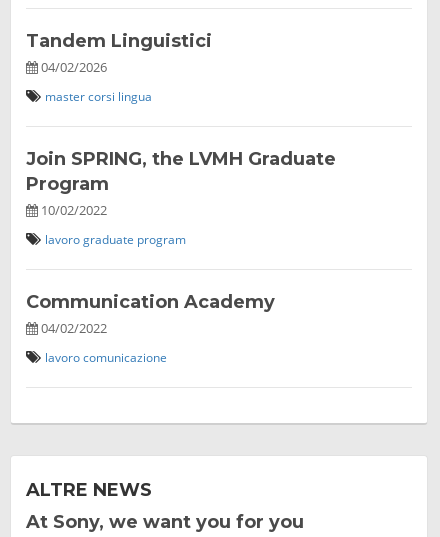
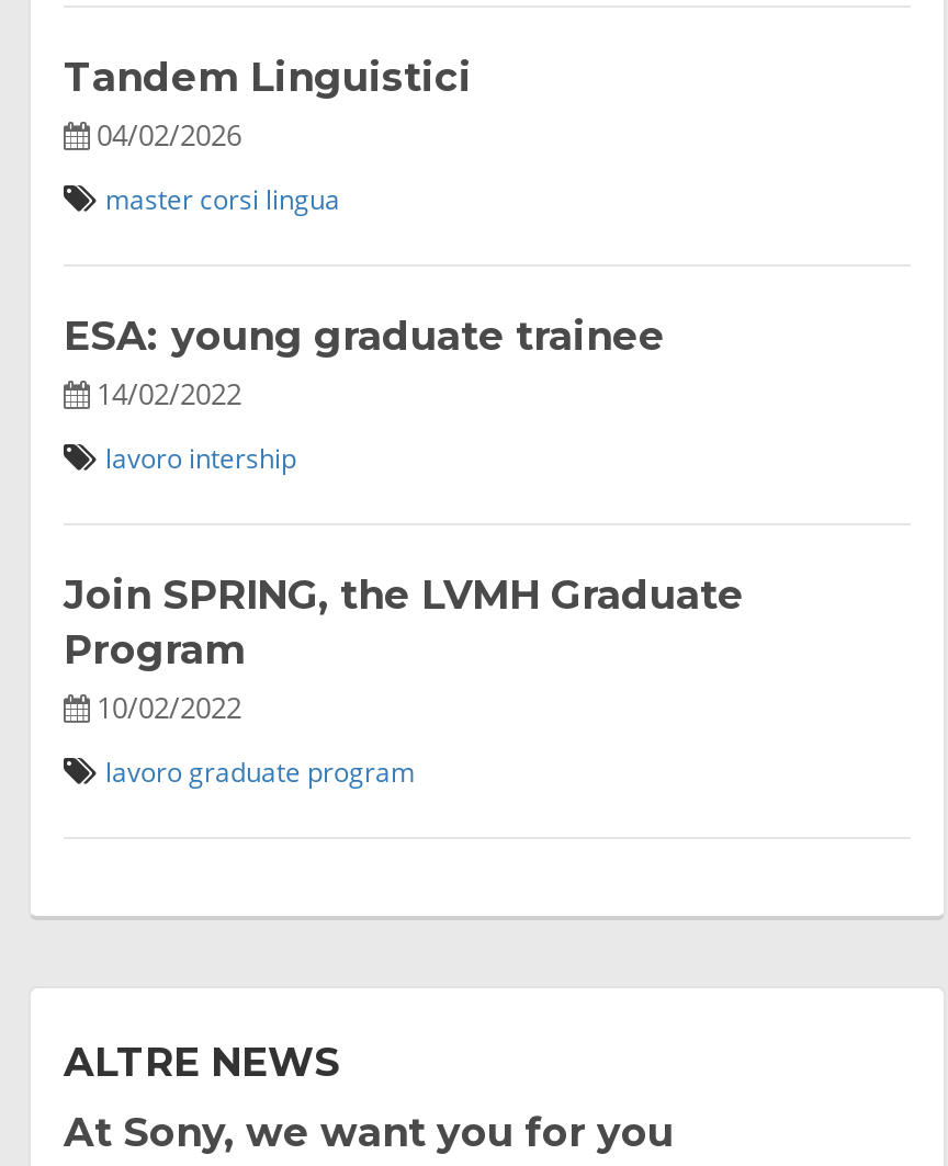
none -> [64,313,665,477] ESA: young graduate trainee | 14/02/2022 | lavoro intership
moved [26,148,336,248] -> [64,572,744,791]: Join SPRING, the LVMH Graduate | Program | 10/02/2022 | lavoro graduate program
[26,291,275,366] Communication Academy | 04/02/2022 | lavoro comunicazione -> none

